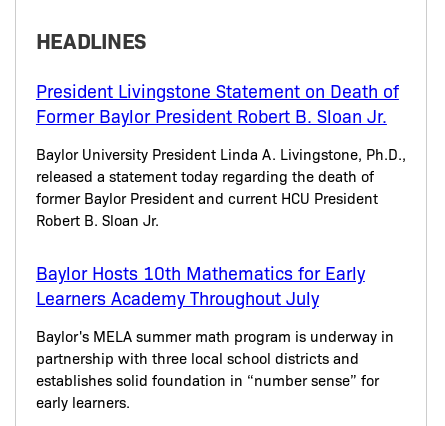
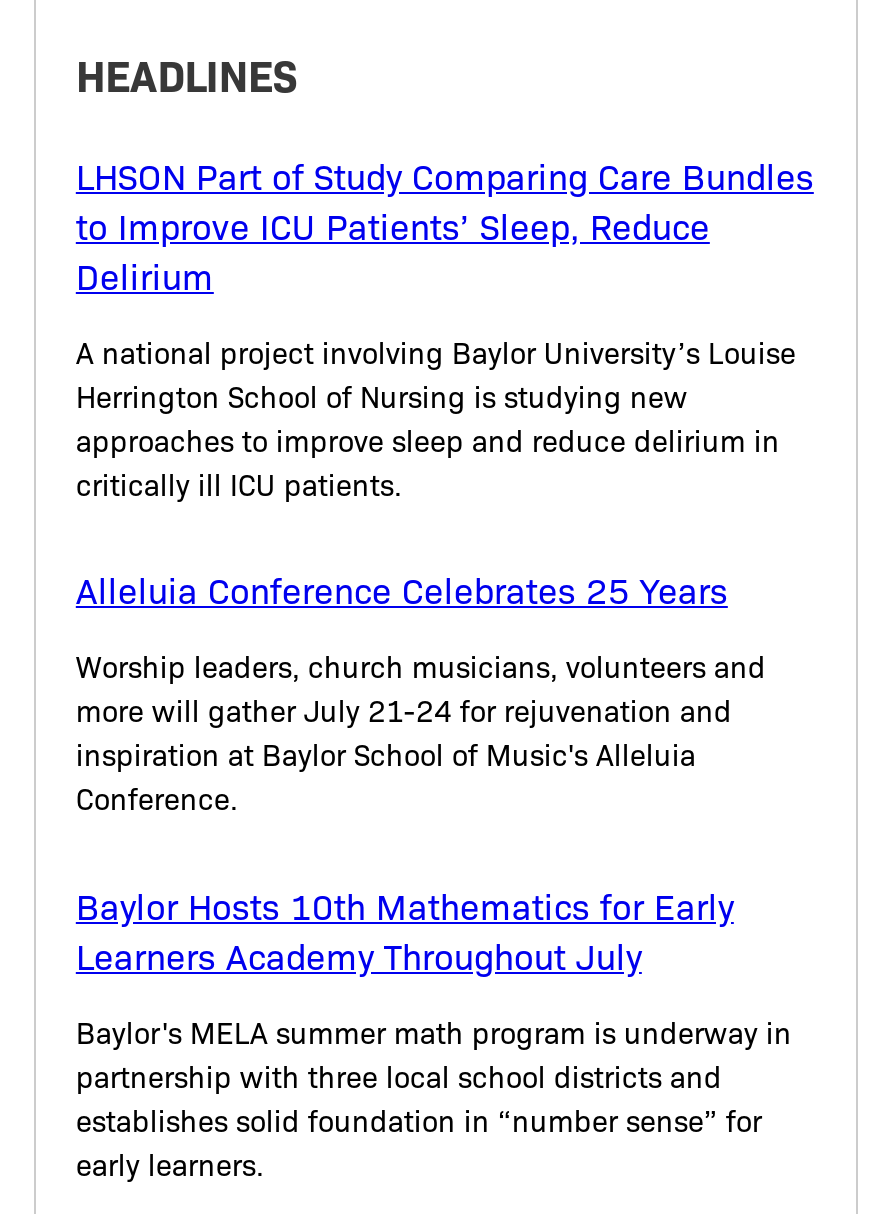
[36,78,406,230] President Livingstone Statement on Death of | Former Baylor President Robert B. Sloan Jr. | Baylor University President Linda A. Livingstone, Ph.D., | released a statement today regarding the death of | former Baylor President and current HCU President | Robert B. Sloan Jr. -> [76,150,814,819] LHSON Part of Study Comparing Care Bundles | to Improve ICU Patients’ Sleep, Reduce | Delirium | A national project involving Baylor University’s Louise | Herrington School of Nursing is studying new | approaches to improve sleep and reduce delirium in | critically ill ICU patients. | Alleluia Conference Celebrates 25 Years | Worship leaders, church musicians, volunteers and | more will gather July 21-24 for rejuvenation and | inspiration at Baylor School of Music's Alleluia | Conference.

